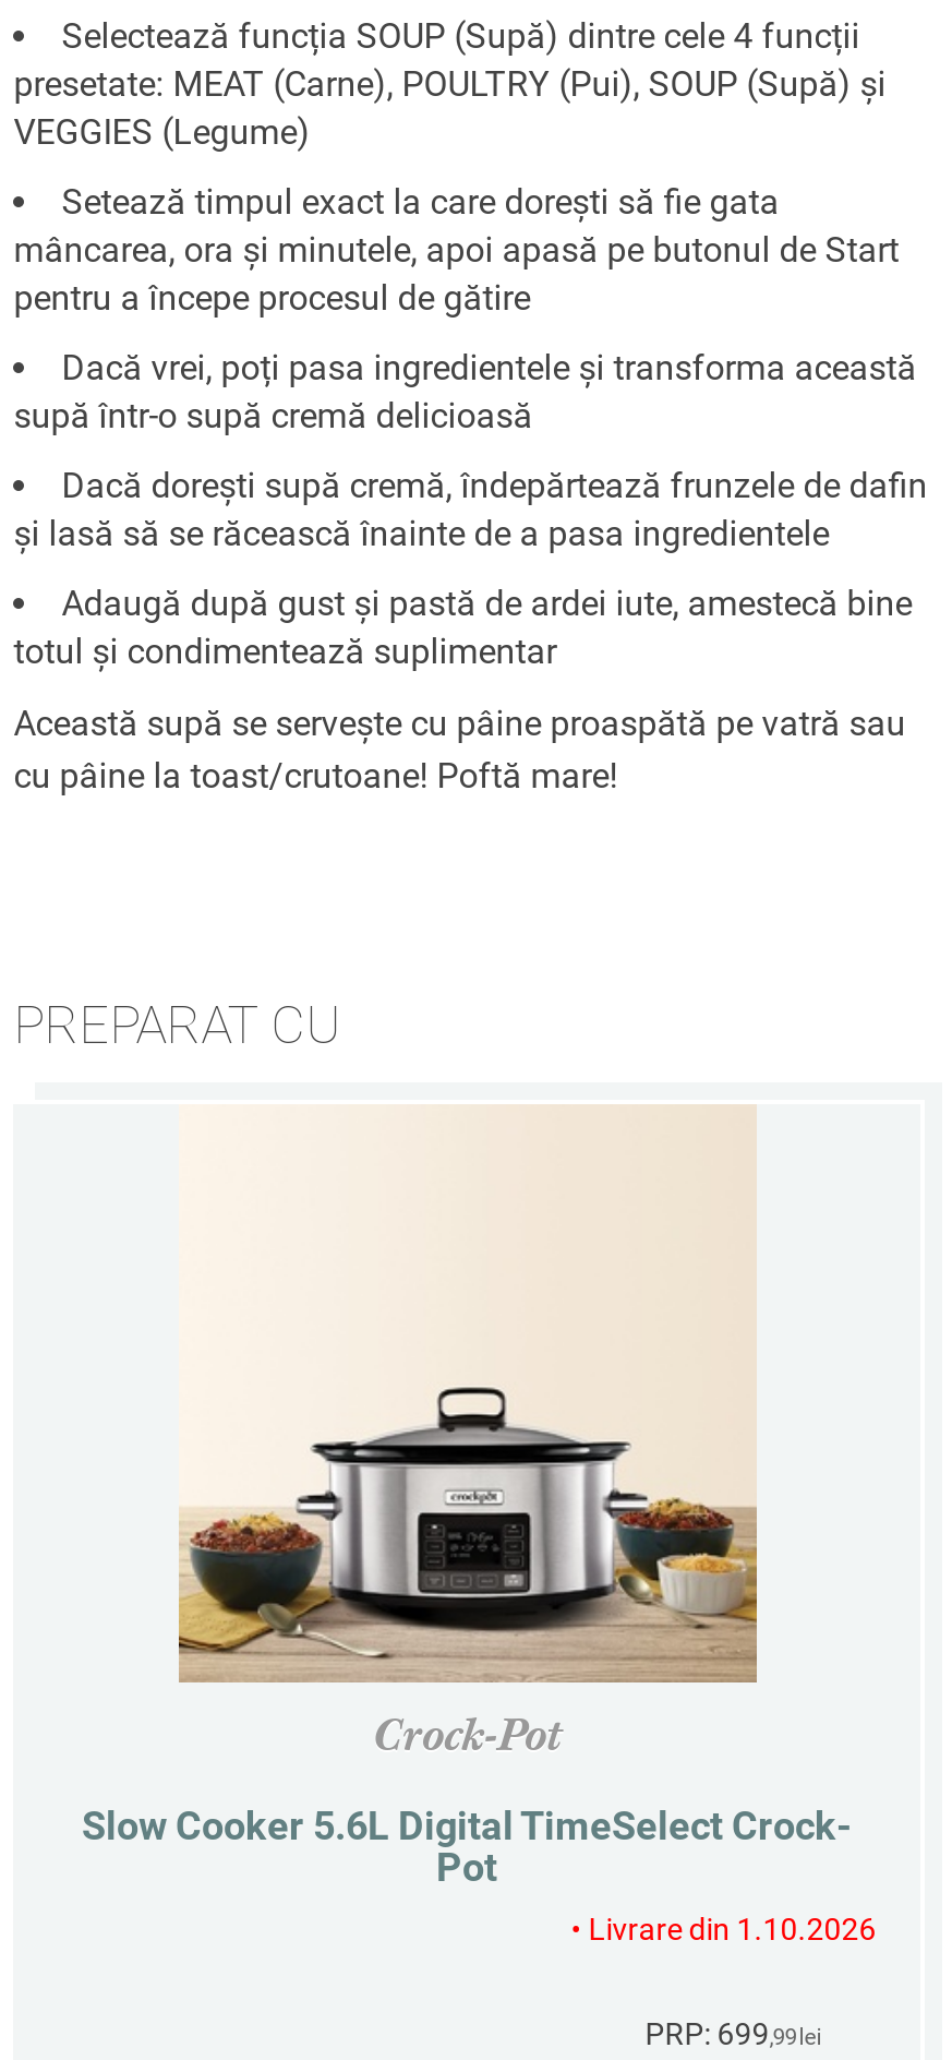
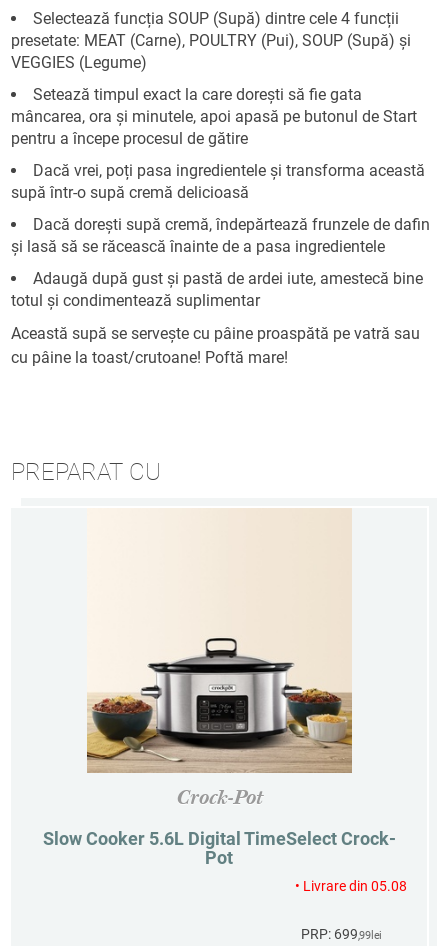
[571,1911,876,1946] • Livrare din 1.10.2026 -> [295,878,407,894] • Livrare din 05.08

